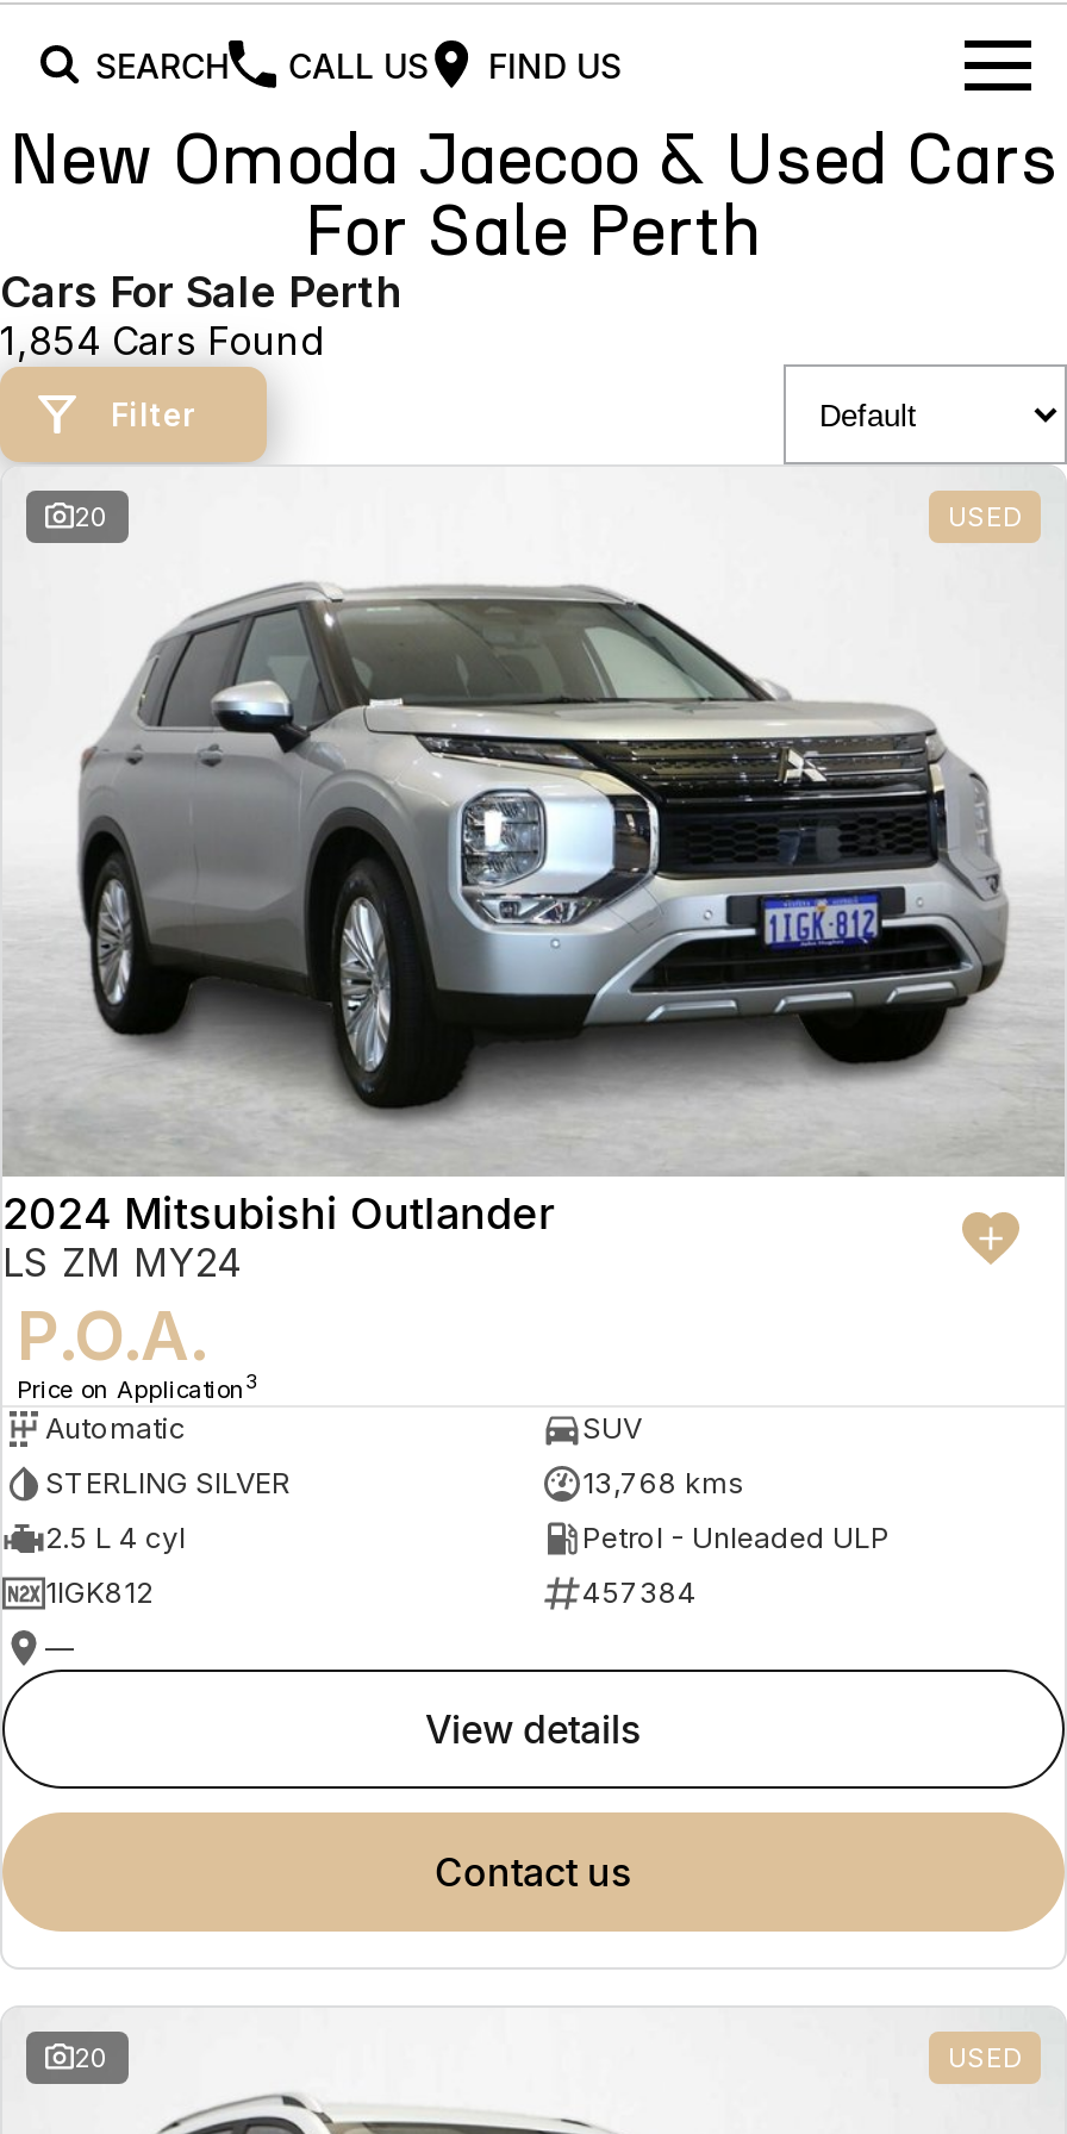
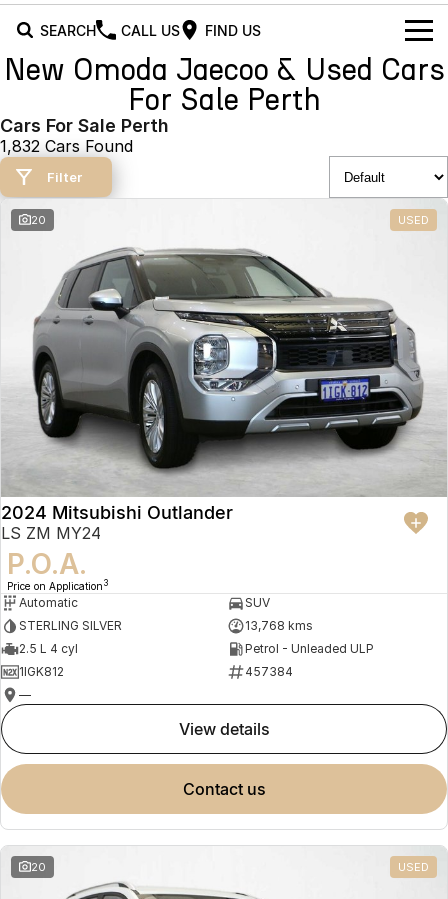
[0,317,322,364] 1,854 Cars Found -> [0,136,133,156] 1,832 Cars Found

